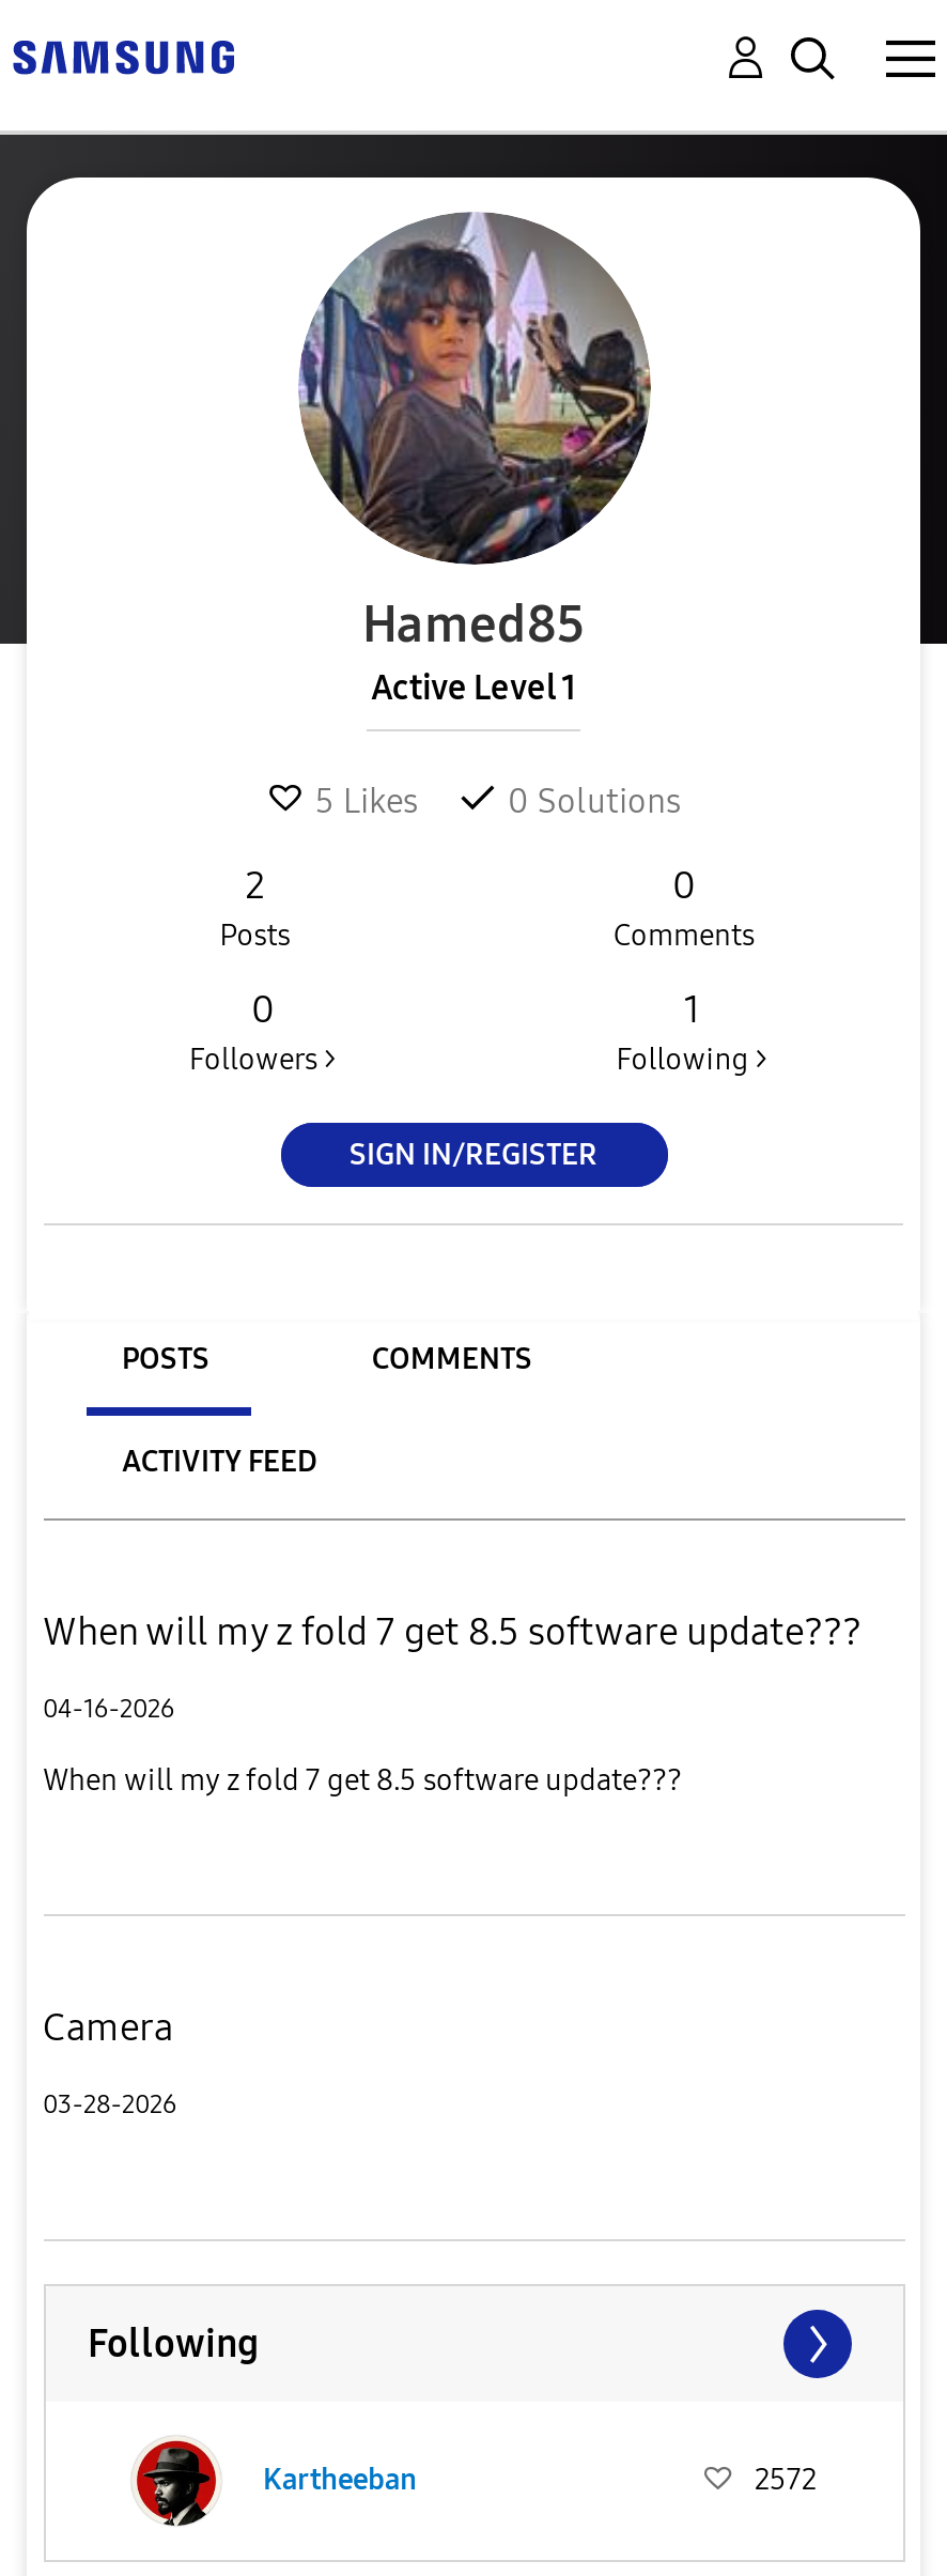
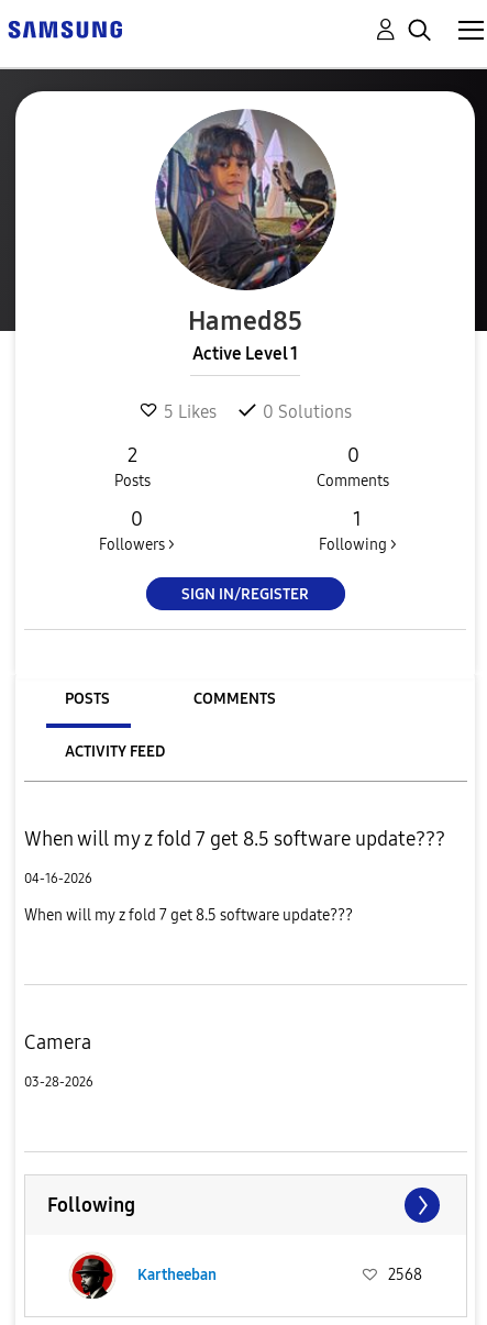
[755,2462,817,2498] 2572 -> [388,1266,422,1284] 2568

